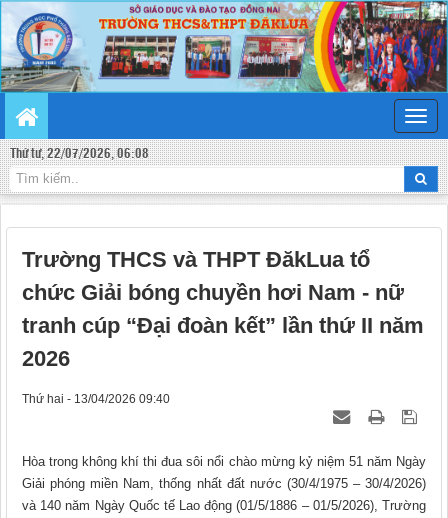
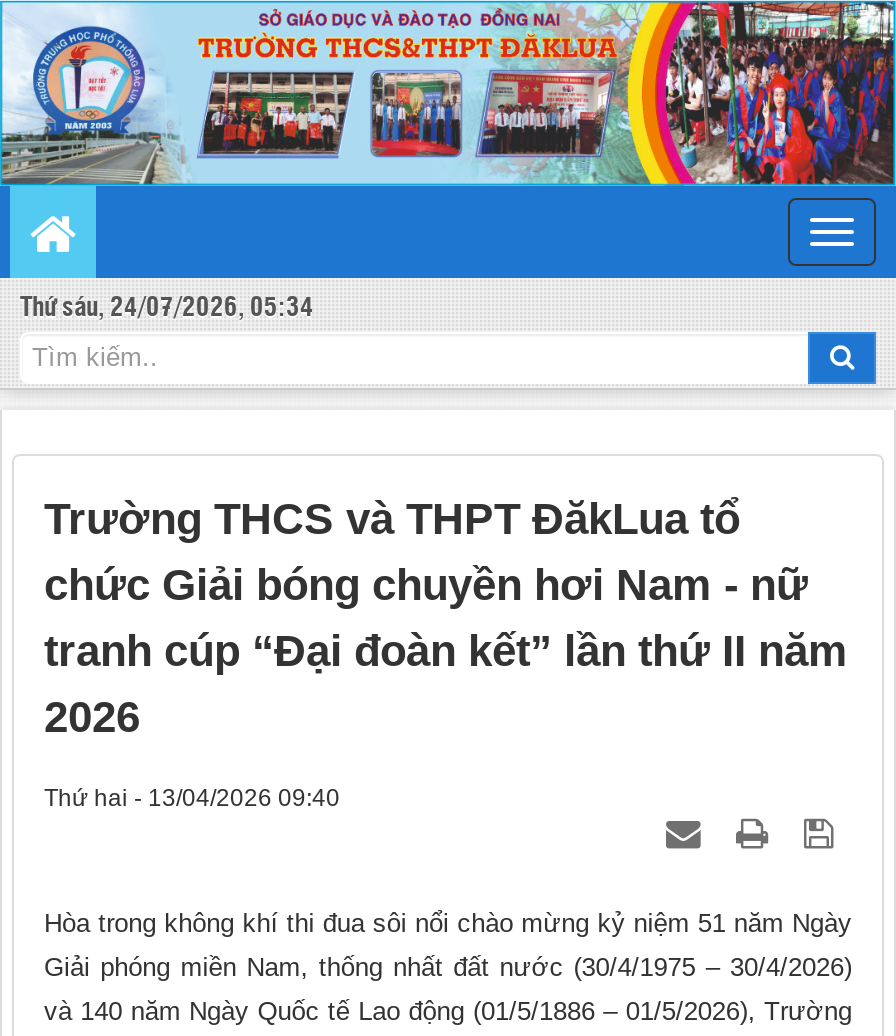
[10,148,149,161] Thứ tư, 22/07/2026, 06:08 -> [20,295,314,321] Thứ sáu, 24/07/2026, 05:34

